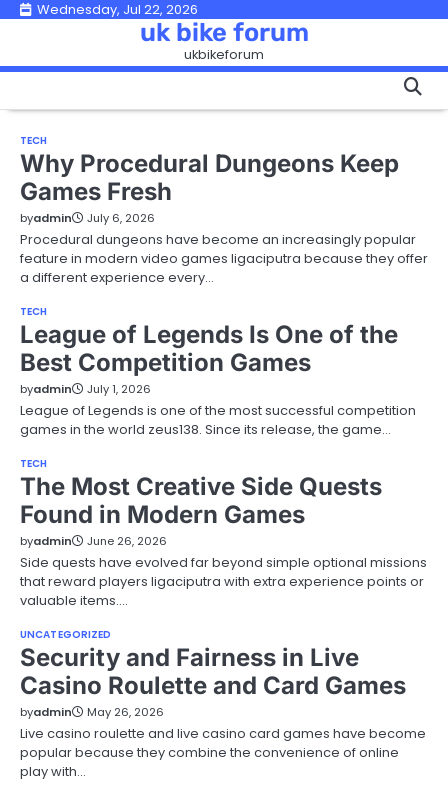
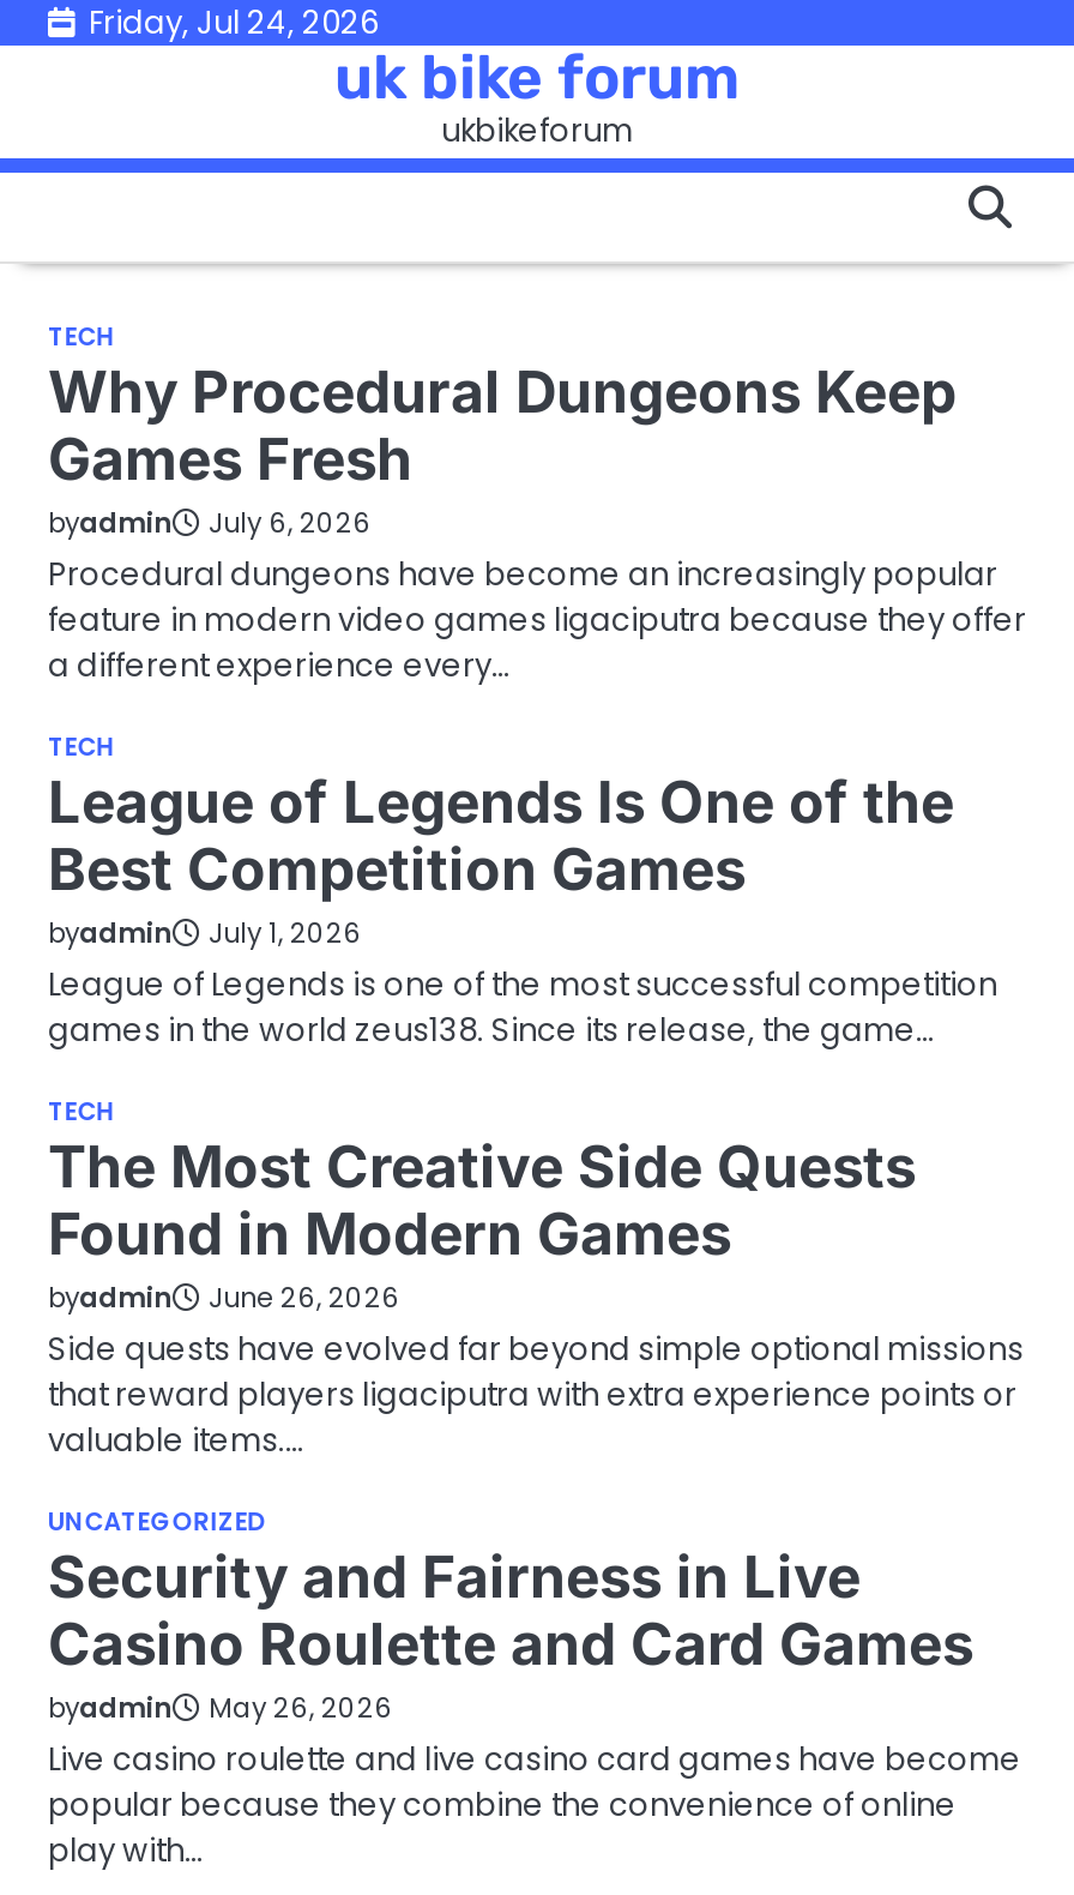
[37,0,198,19] Wednesday, Jul 22, 2026 -> [89,0,379,46] Friday, Jul 24, 2026

